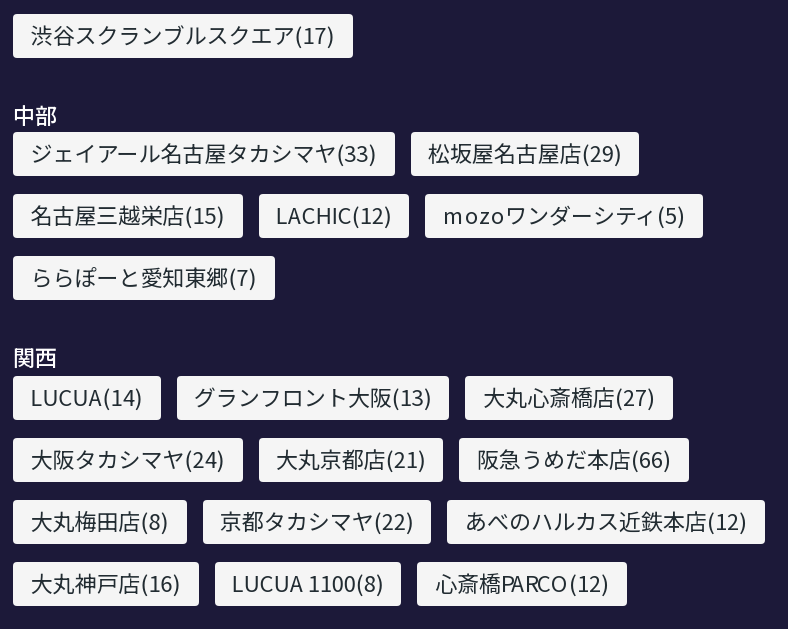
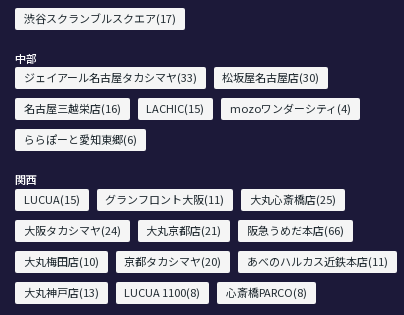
[428,137,622,169] 松坂屋名古屋店(29) -> [222,69,319,85] 松坂屋名古屋店(30)
[31,199,685,231] 名古屋三越栄店(15) | LACHIC(12) | mozoワンダーシティ(5) -> [24,100,351,116] 名古屋三越栄店(16) | LACHIC(15) | mozoワンダーシティ(4)
[31,261,257,293] ららぽーと愛知東郷(7) -> [24,131,137,147] ららぽーと愛知東郷(6)
[31,380,655,412] LUCUA(14) | グランフロント大阪(13) | 大丸心斎橋店(27) -> [24,191,336,207] LUCUA(15) | グランフロント大阪(11) | 大丸心斎橋店(25)
[31,504,169,536] 大丸梅田店(8) -> [24,253,99,269] 大丸梅田店(10)
[220,504,414,536] 京都タカシマヤ(22) -> [124,253,221,269] 京都タカシマヤ(20)
[465,504,747,536] あべのハルカス近鉄本店(12) -> [247,253,388,269] あべのハルカス近鉄本店(11)
[31,566,181,598] 大丸神戸店(16) -> [24,284,99,300] 大丸神戸店(13)
[435,566,609,598] 心斎橋PARCO(12) -> [226,284,307,300] 心斎橋PARCO(8)

